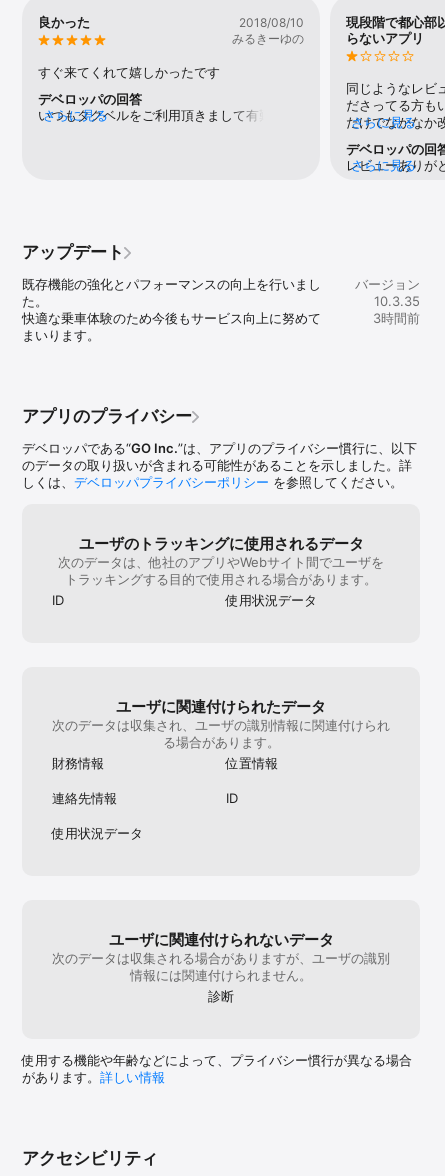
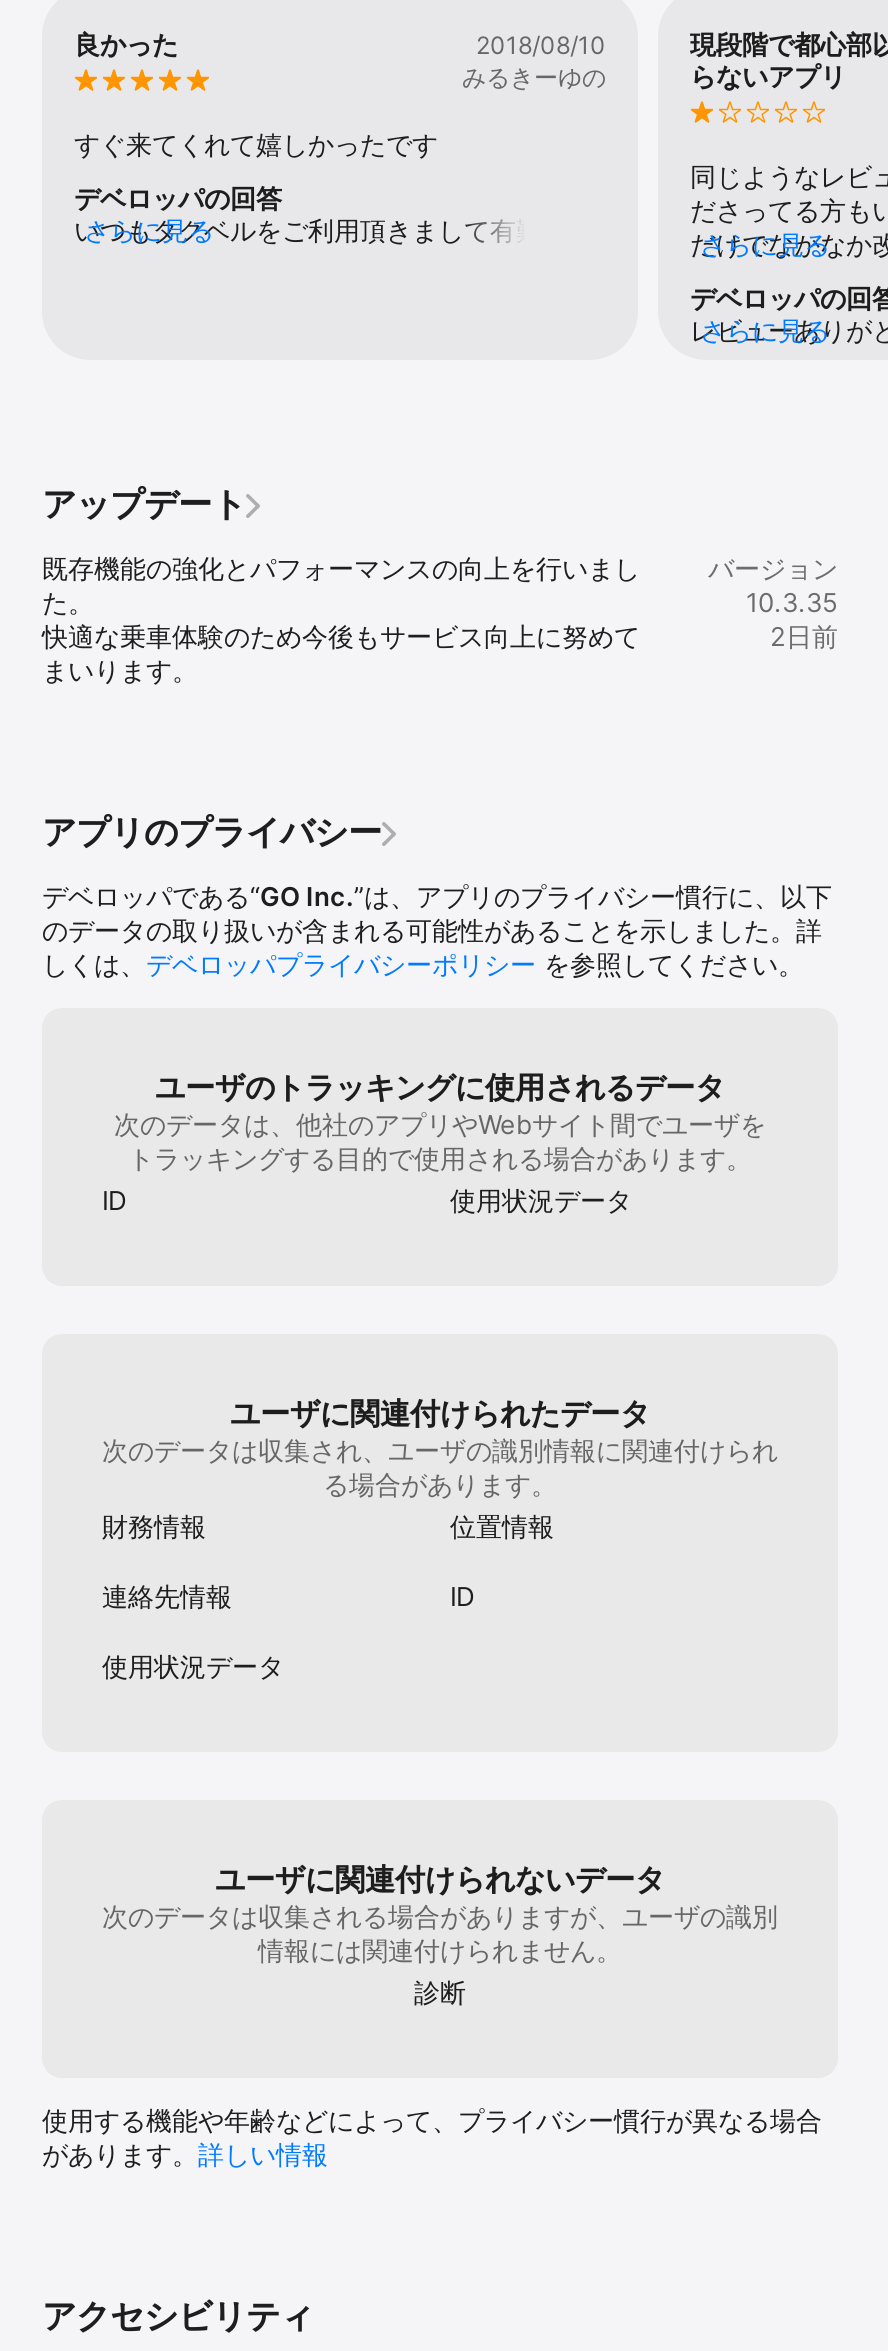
[373,310,420,326] 3時間前 -> [770,621,838,653] 2日前

